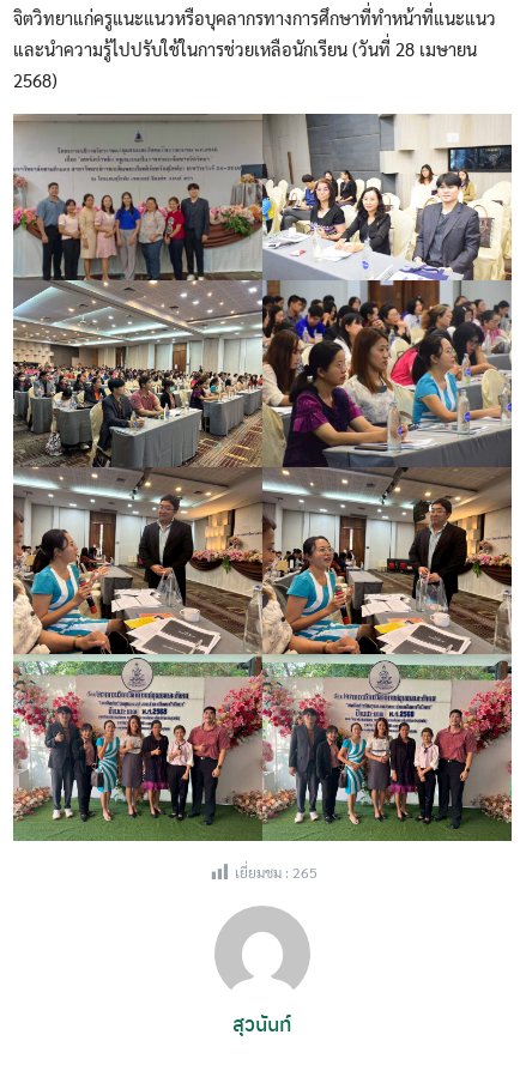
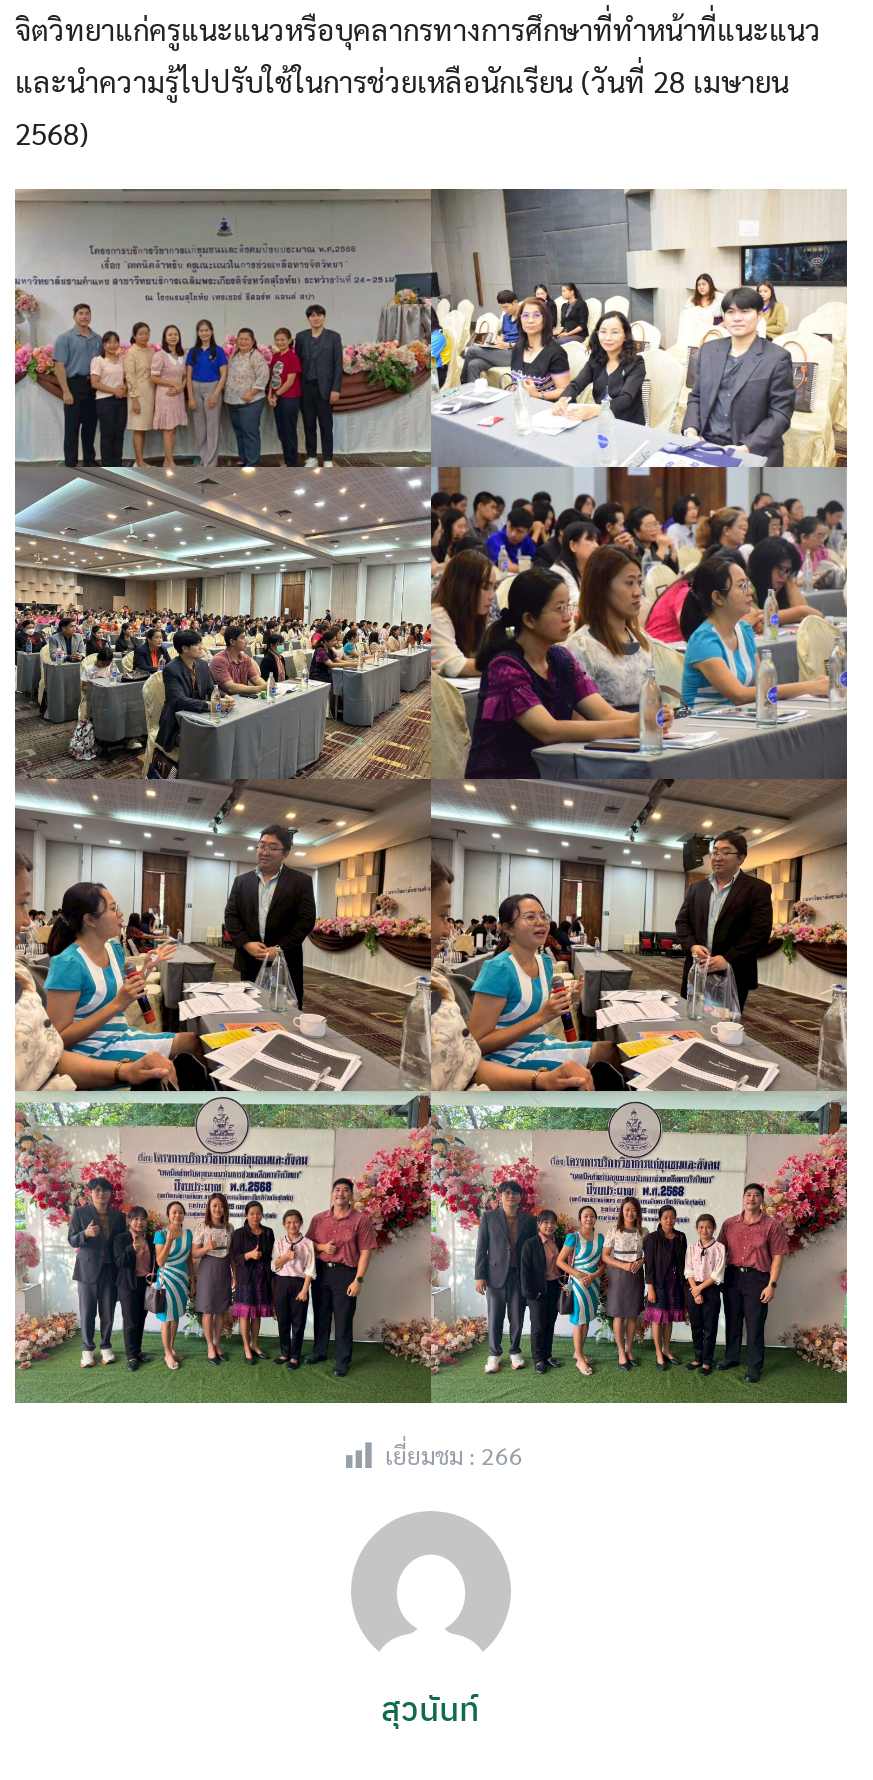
[235,862,318,881] เยี่ยมชม : 265 -> [385,1438,523,1470] เยี่ยมชม : 266

